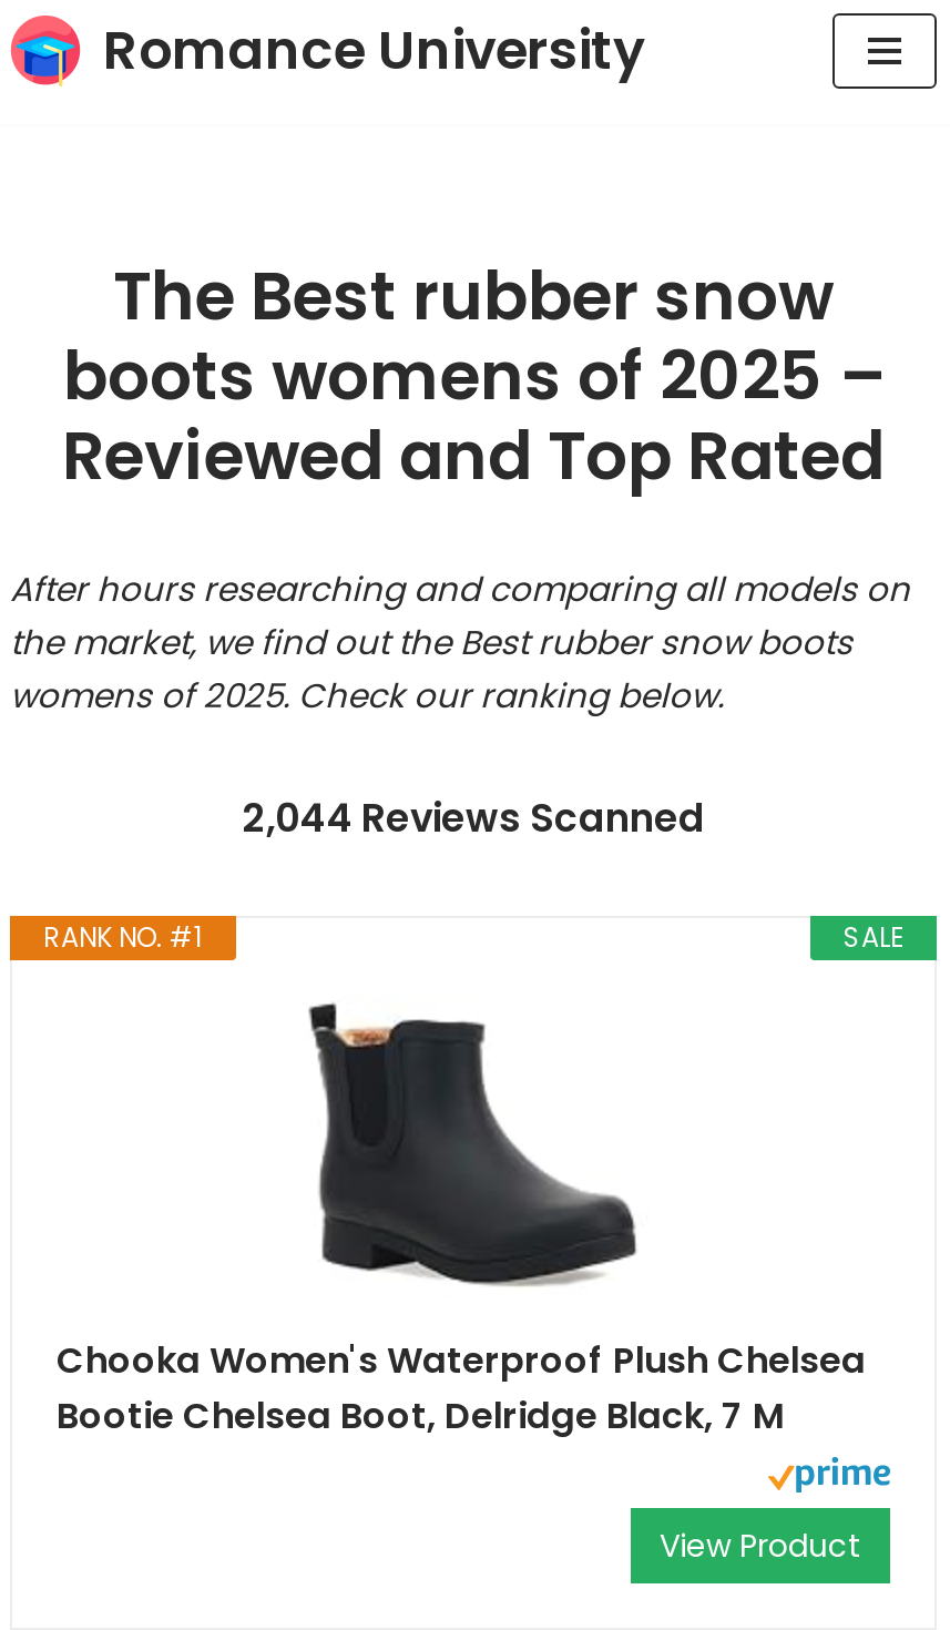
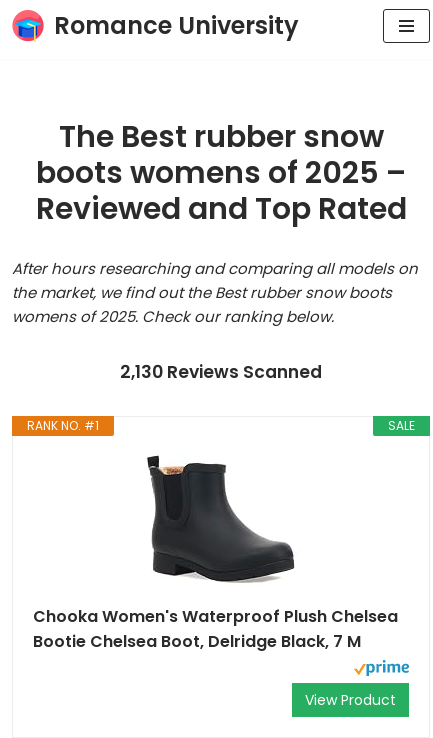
[242,792,705,845] 2,044 Reviews Scanned -> [120,360,322,384] 2,130 Reviews Scanned

